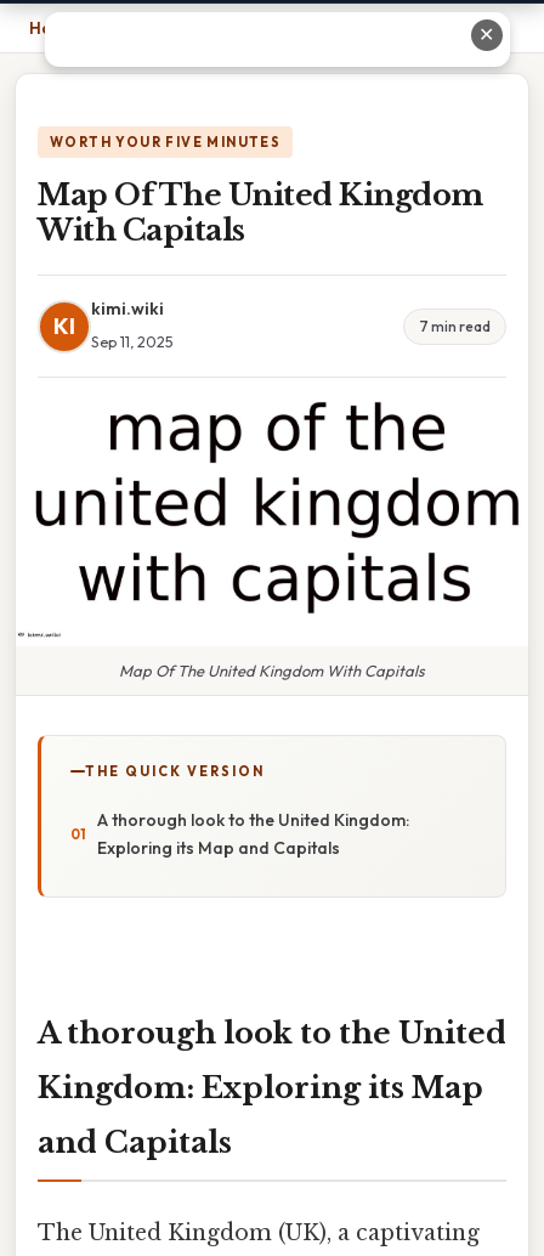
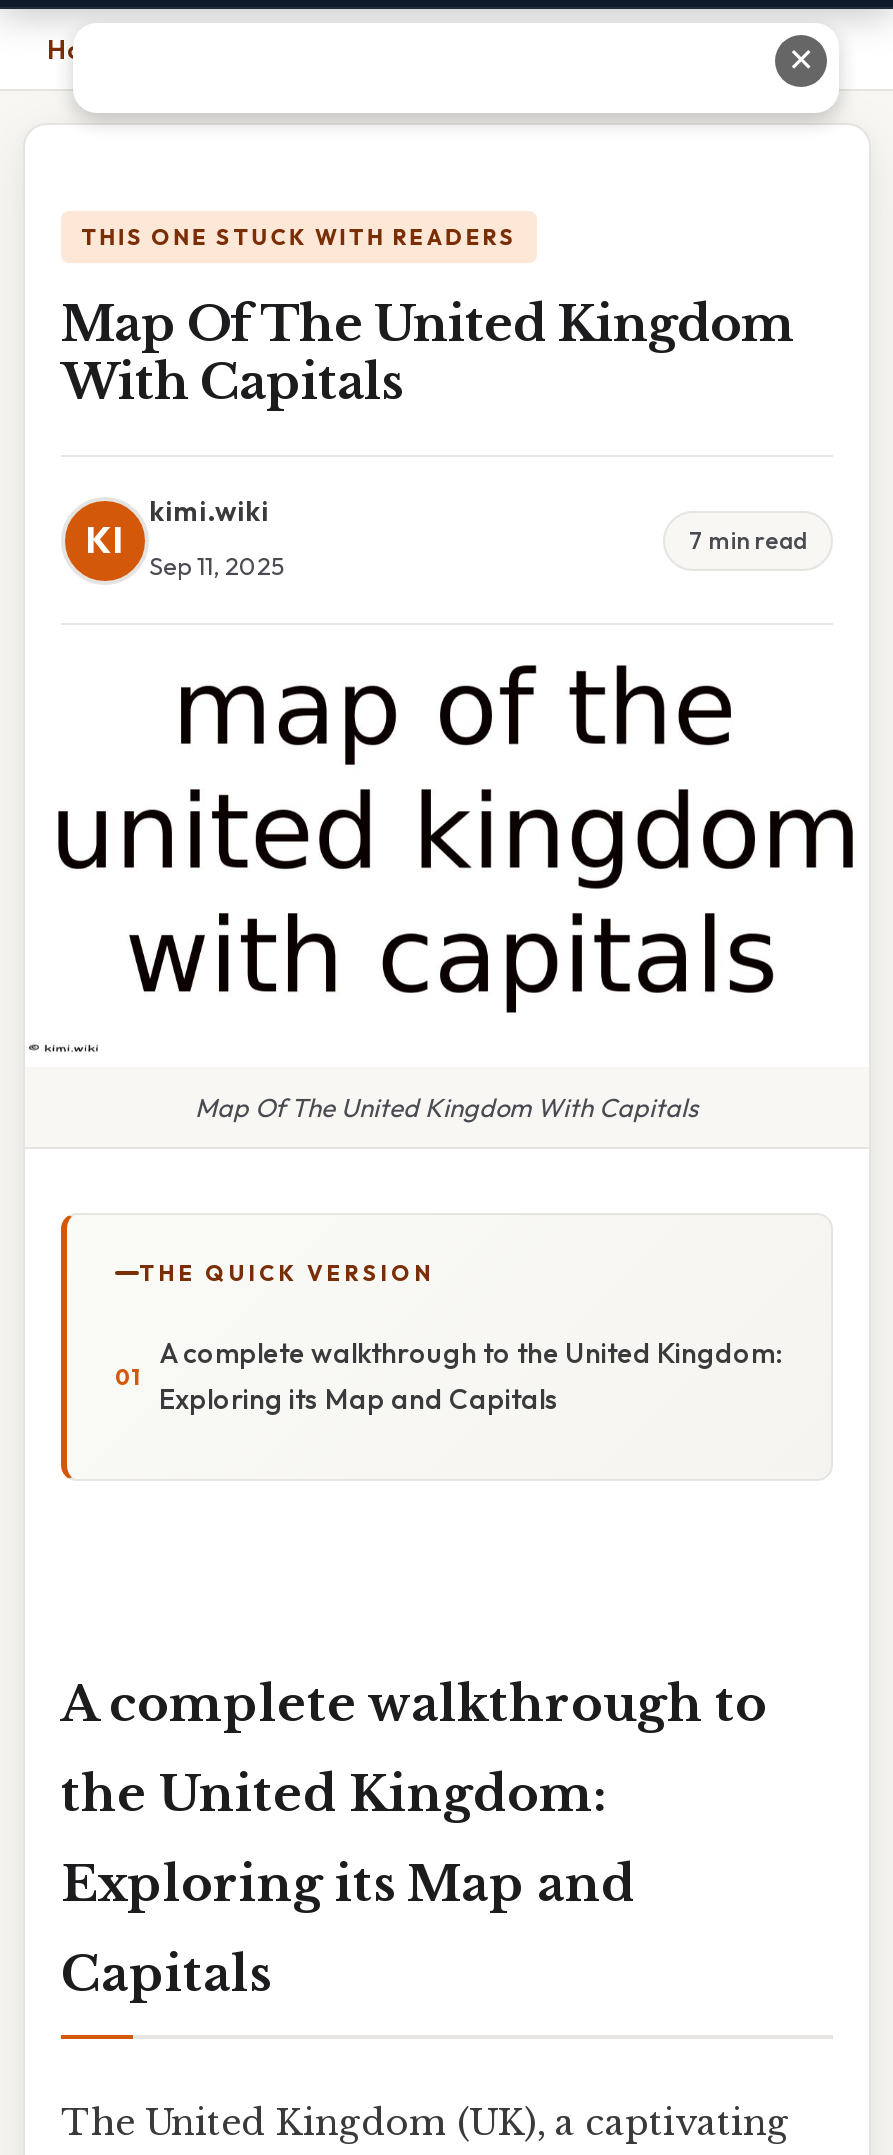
[50,134,281,151] WORTH YOUR FIVE MINUTES -> [81,223,517,251] THIS ONE STUCK WITH READERS
[97,809,409,831] A thorough look to the United Kingdom: -> [159,1335,781,1371] A complete walkthrough to the United Kingdom:
[38,1015,506,1160] A thorough look to the United | Kingdom: Exploring its Map | and Capitals -> [61,1674,767,2002] A complete walkthrough to | the United Kingdom: | Exploring its Map and | Capitals

